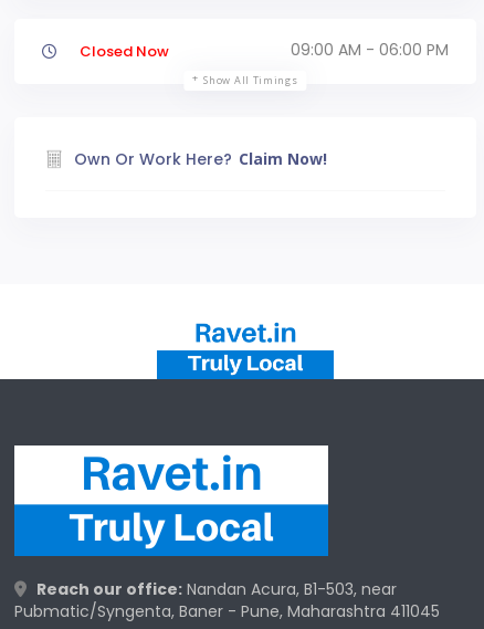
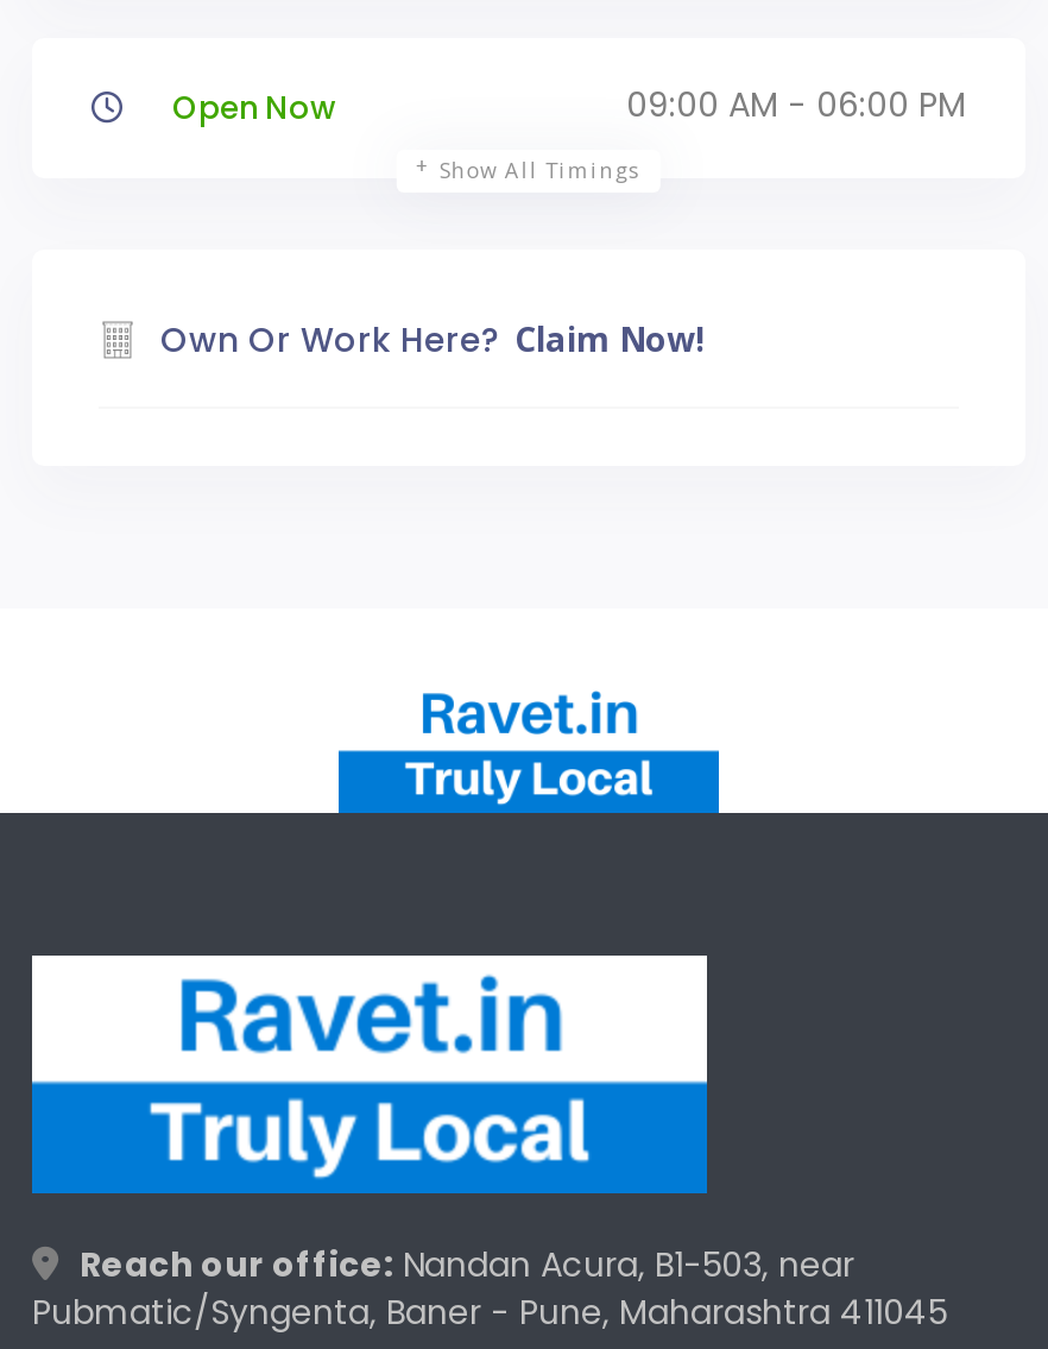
[80,41,169,62] Closed Now -> [172,86,336,131] Open Now

